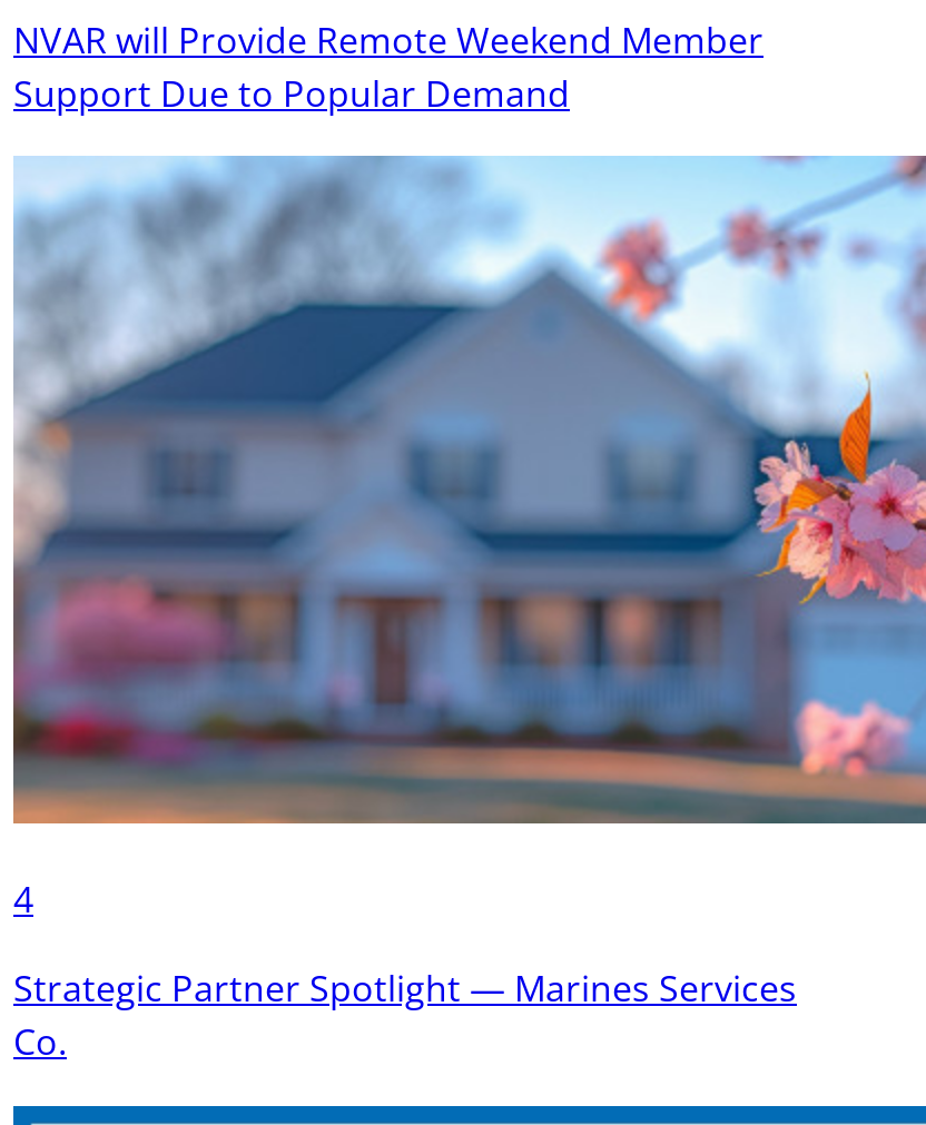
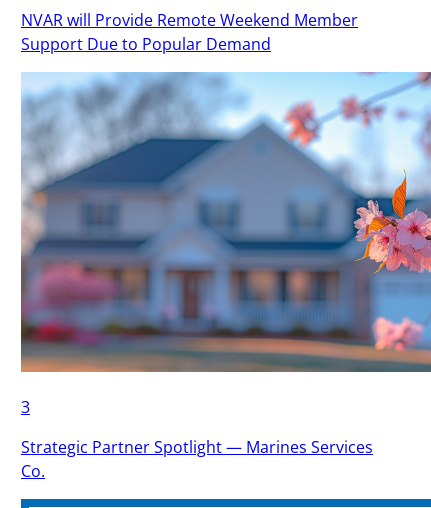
[13,875,33,924] 4 -> [21,395,30,417] 3

